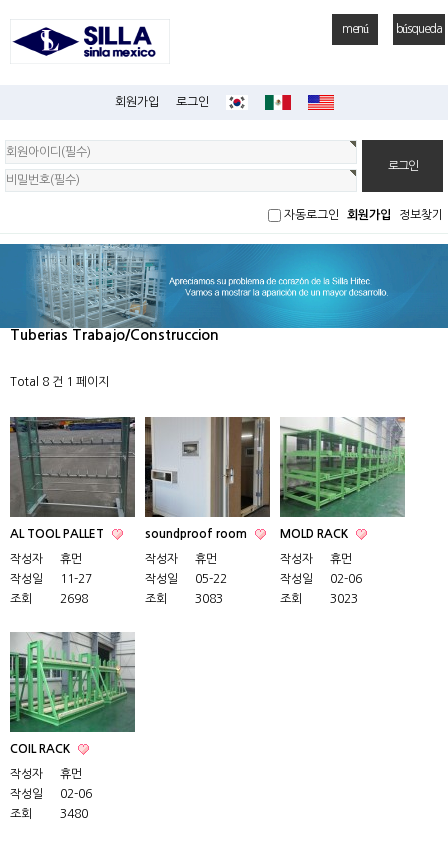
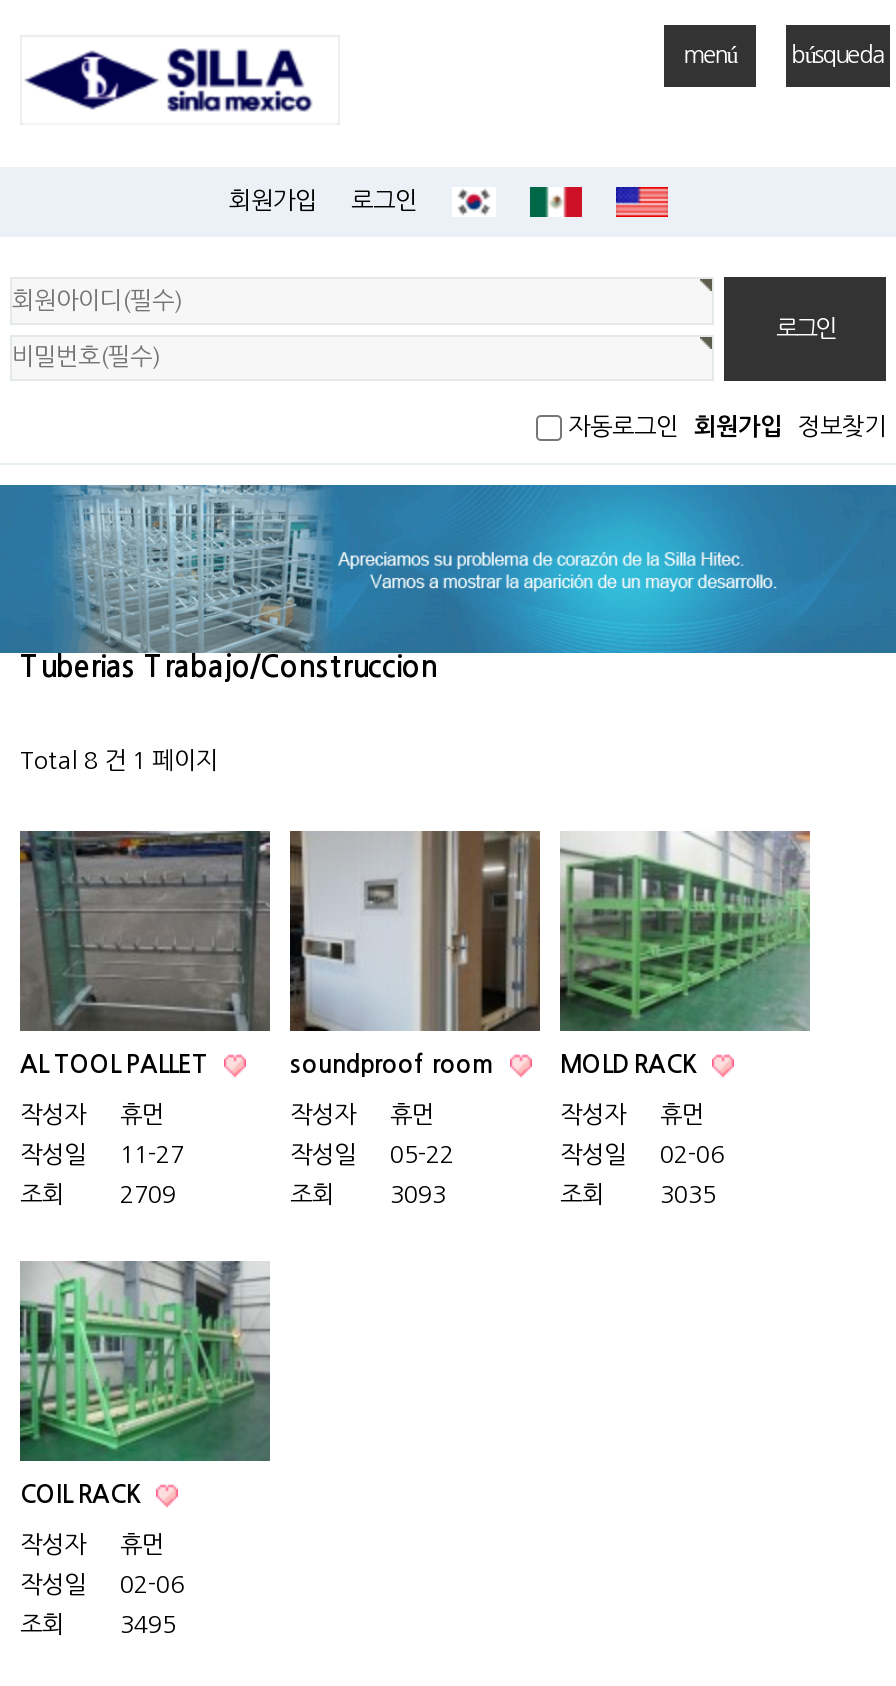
[60,593,88,605] 2698 -> [120,1182,176,1206] 2709
[195,593,223,605] 3083 -> [390,1182,446,1206] 3093
[330,593,358,605] 3023 -> [660,1182,716,1206] 3035
[60,808,88,820] 3480 -> [120,1612,176,1636] 3495

